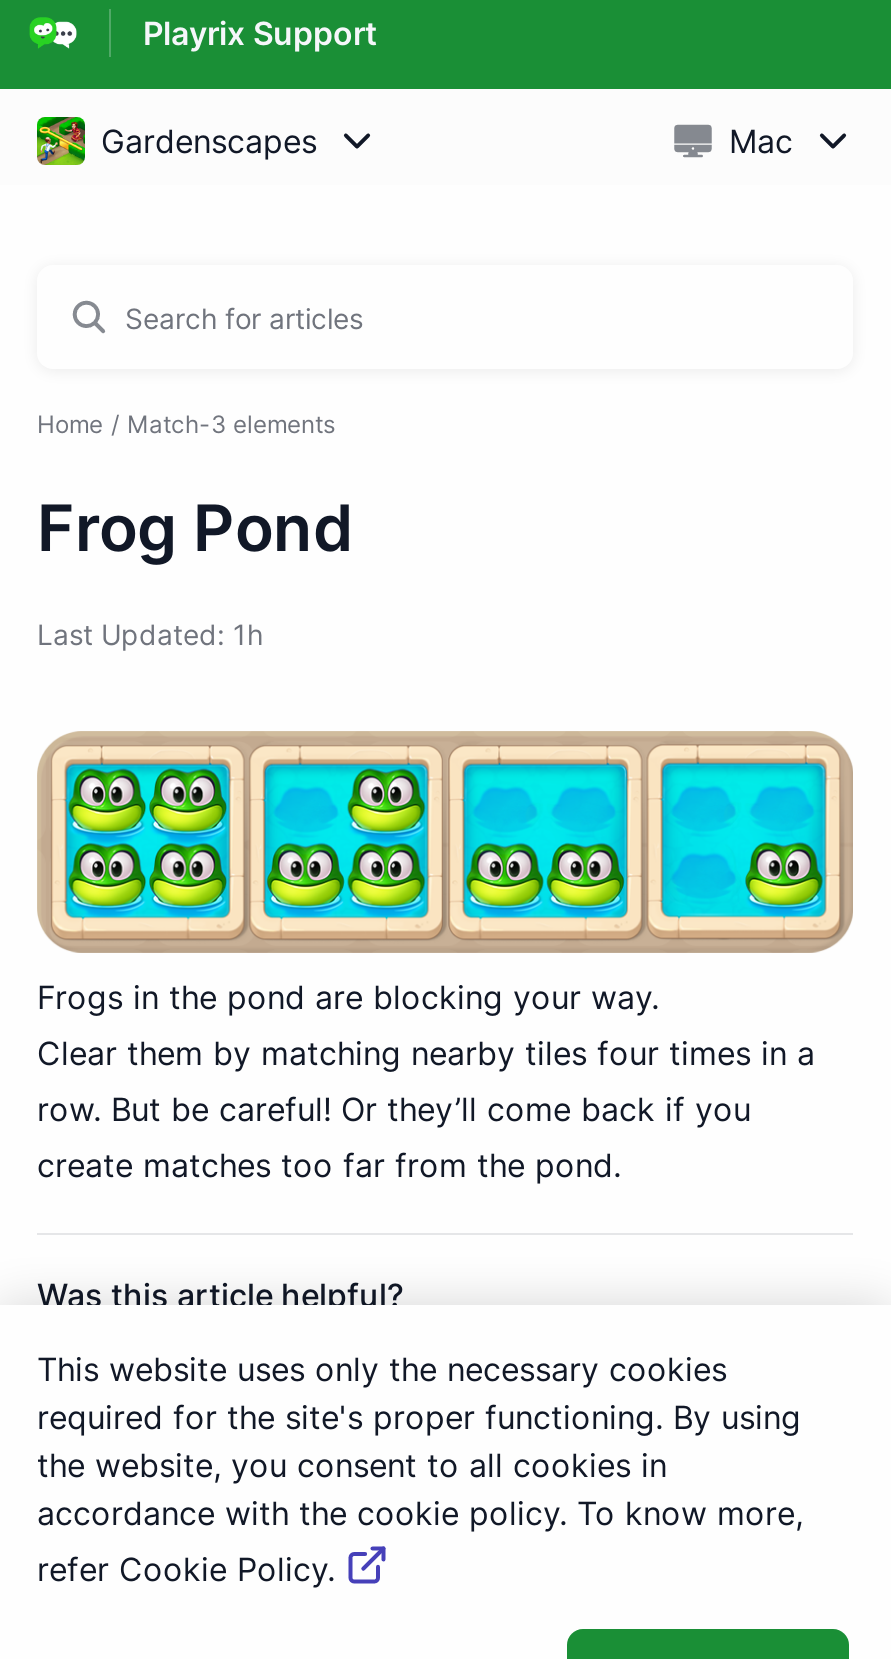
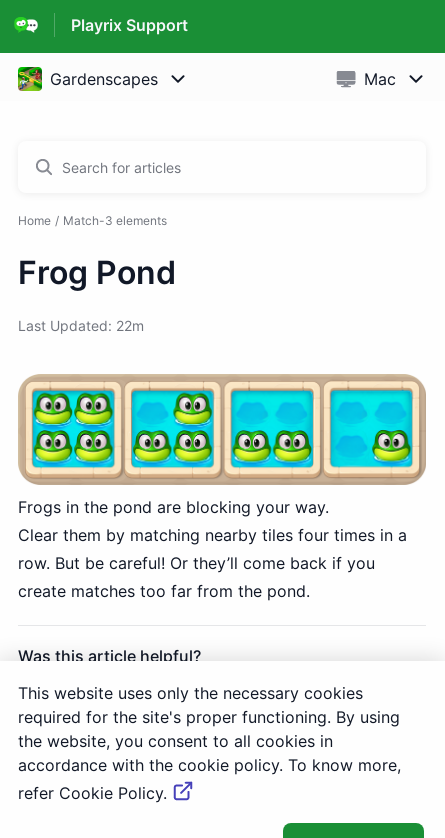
[37,617,263,651] Last Updated: 1h -> [18,317,144,334] Last Updated: 22m

